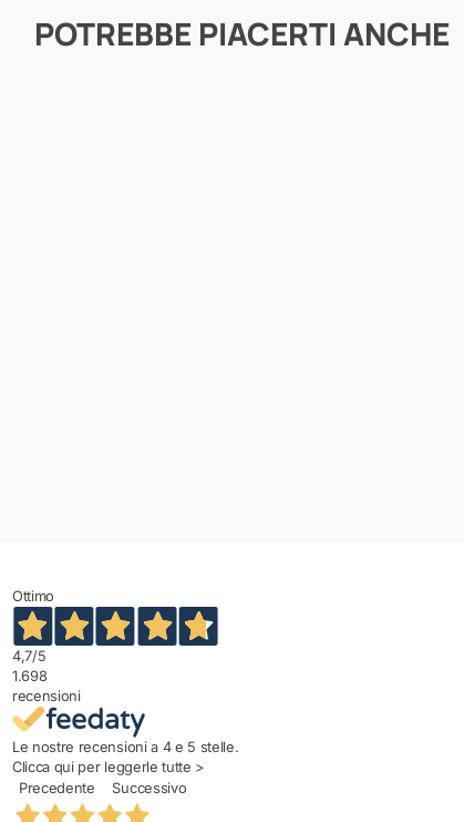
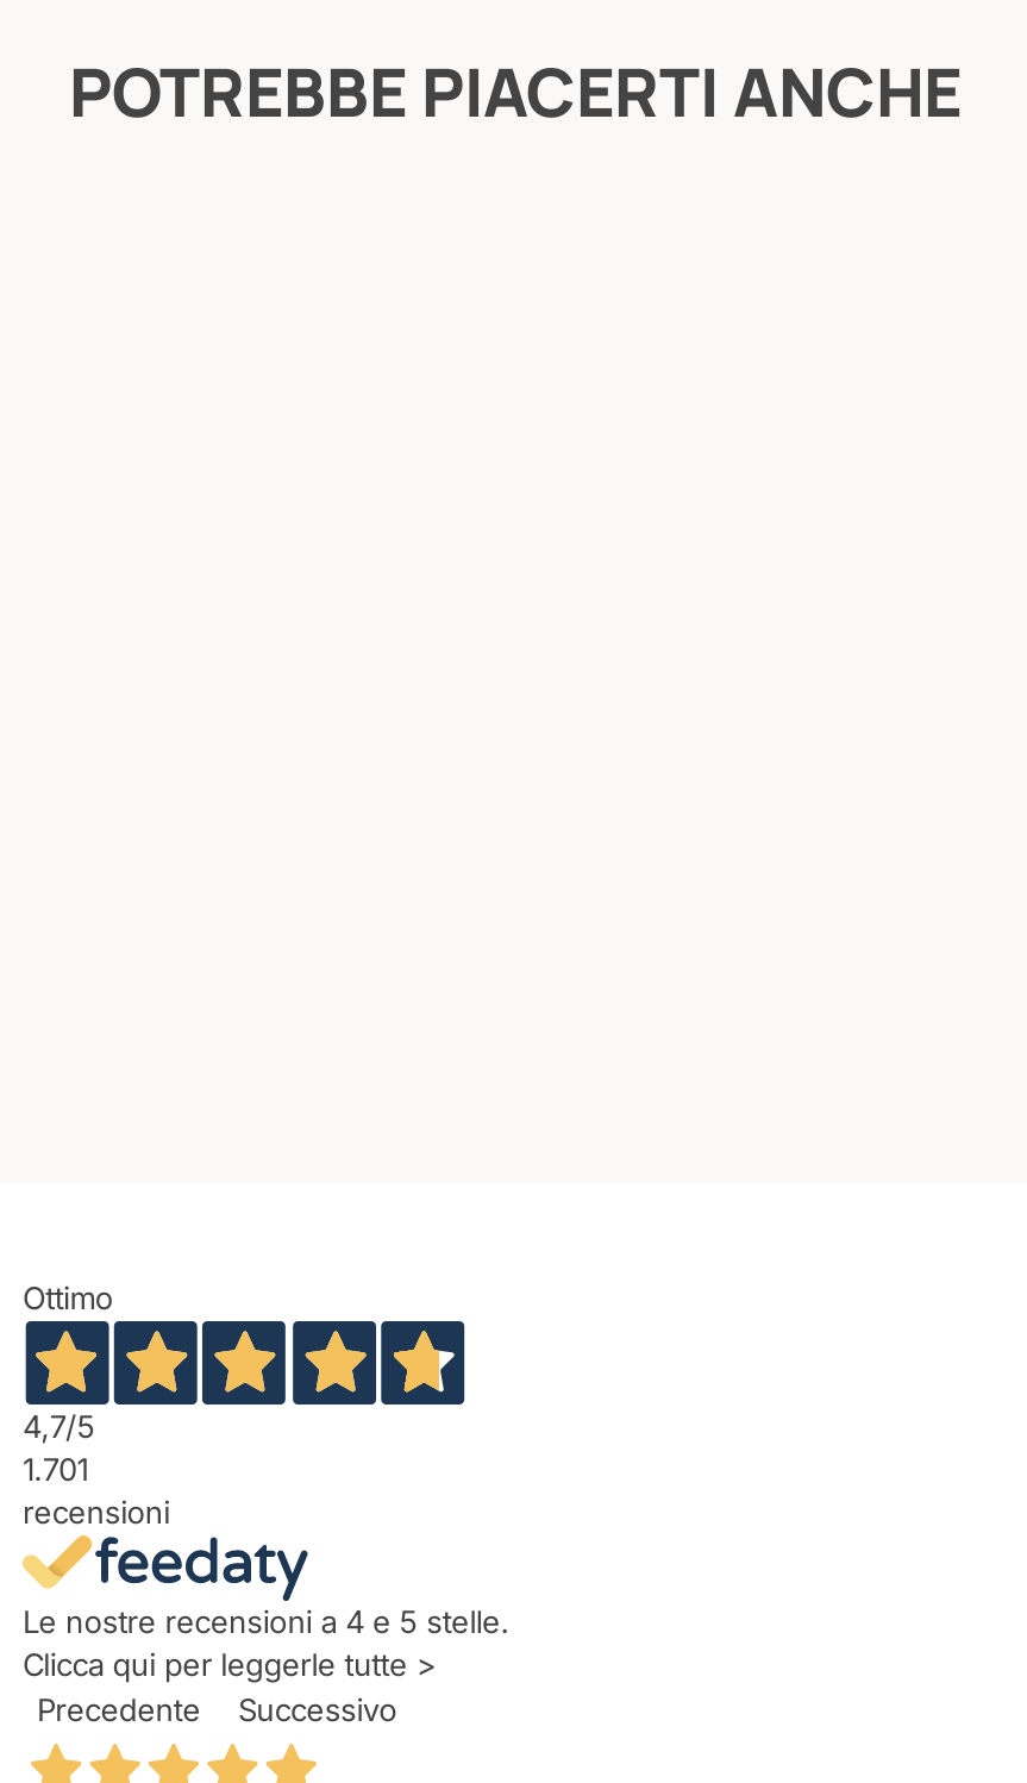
[12,668,47,684] 1.698 -> [23,1452,88,1488] 1.701

